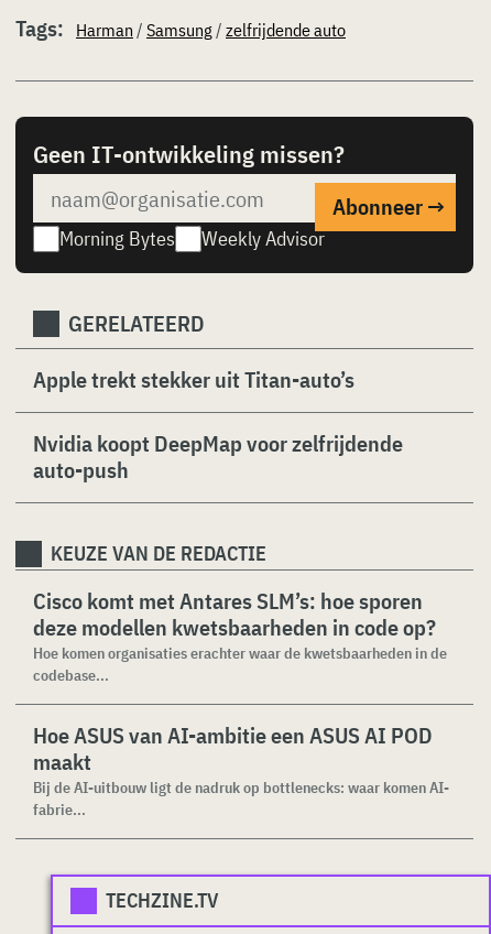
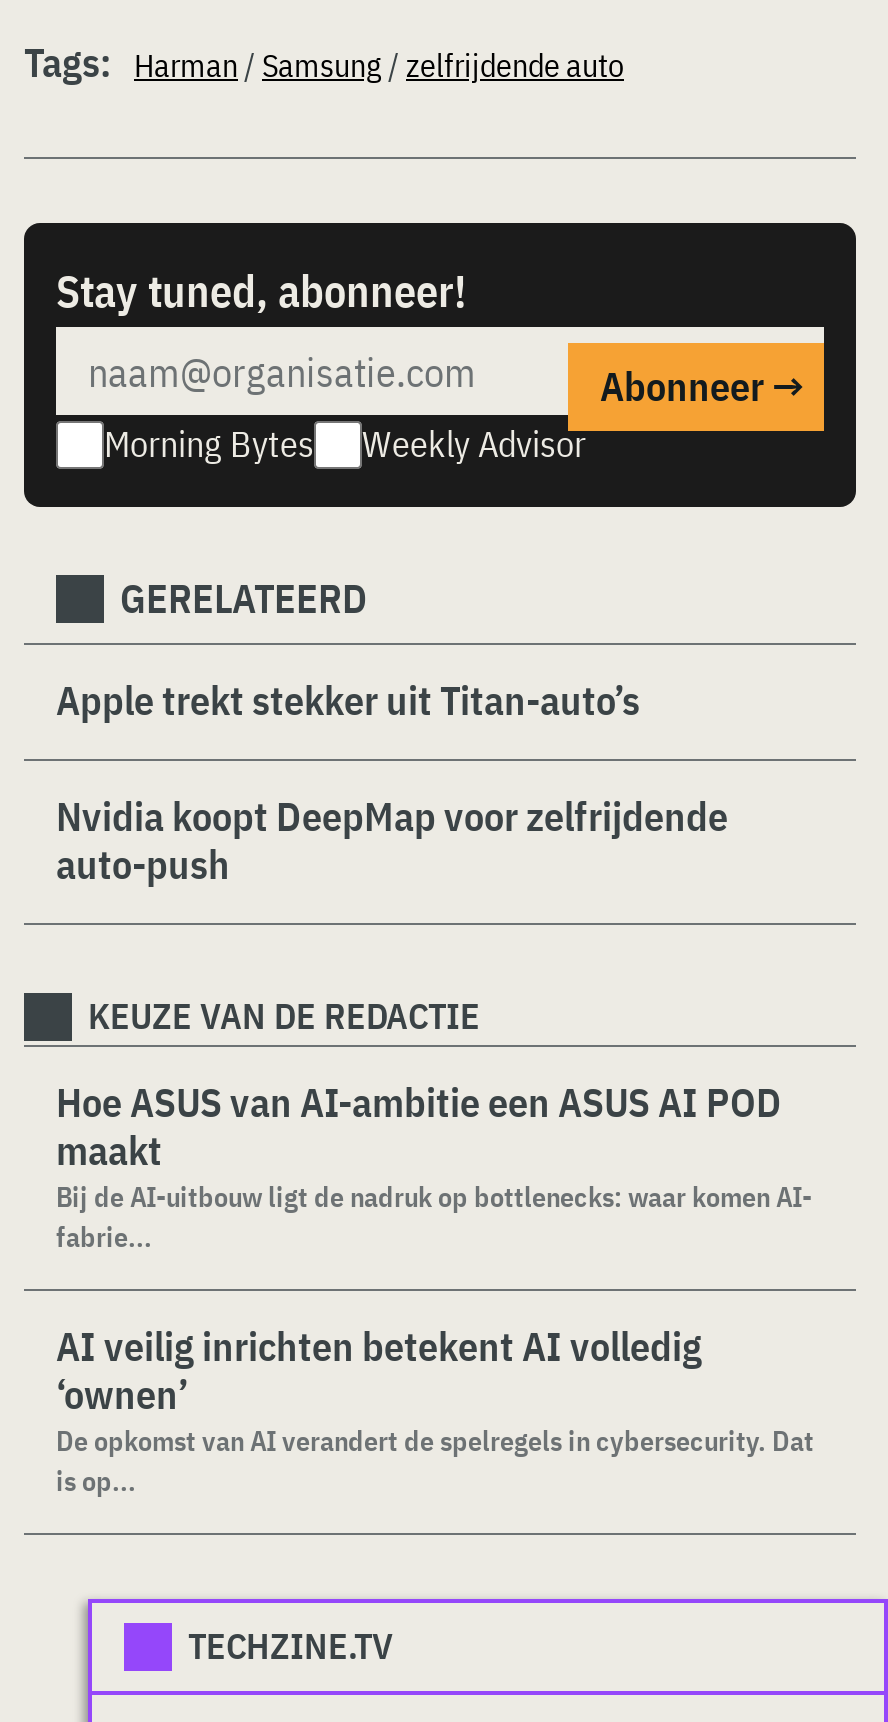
[33,138,345,170] Geen IT-ontwikkeling missen? -> [56,261,466,319] Stay tuned, abonneer!
[33,586,447,685] Cisco komt met Antares SLM’s: hoe sporen | deze modellen kwetsbaarheden in code op? | Hoe komen organisaties erachter waar de kwetsbaarheden in de | codebase... -> none
moved [33,720,449,819] -> [56,1075,812,1255]: Hoe ASUS van AI-ambitie een ASUS AI POD | maakt | Bij de AI-uitbouw ligt de nadruk op bottlenecks: waar komen AI- | fabrie...
none -> [56,1319,814,1499] AI veilig inrichten betekent AI volledig | ‘ownen’ | De opkomst van AI verandert de spelregels in cybersecurity. Dat | is op...

